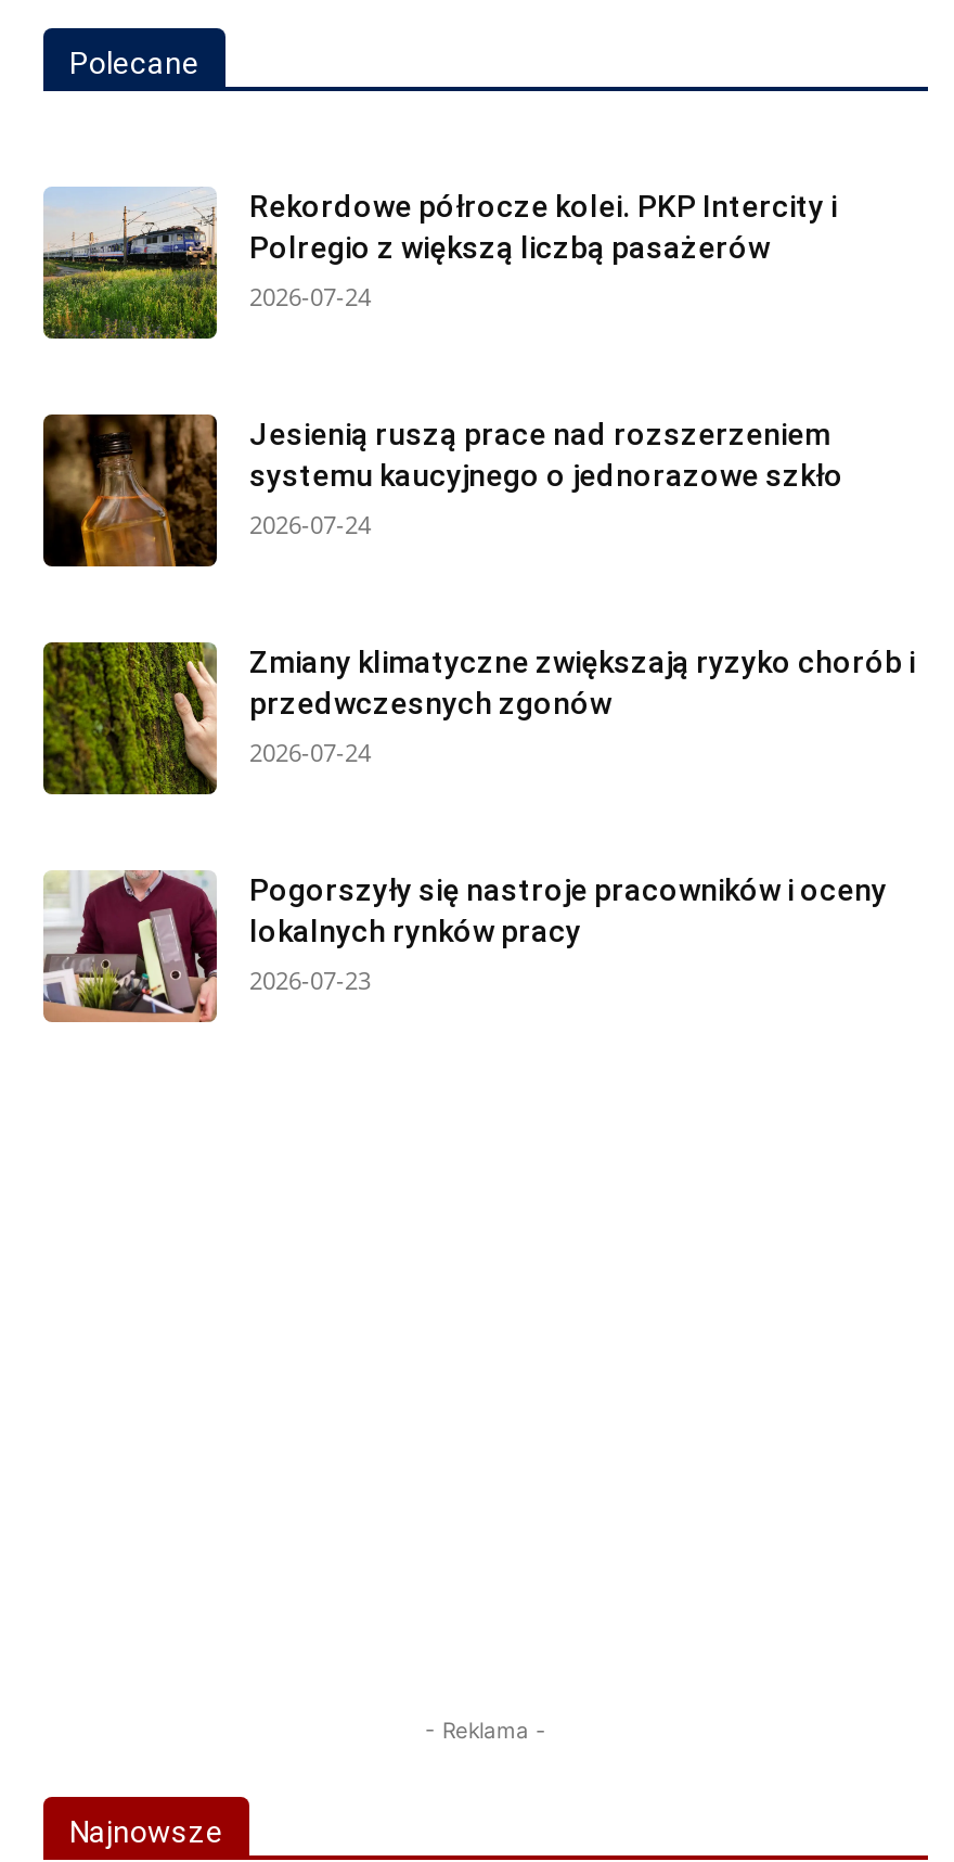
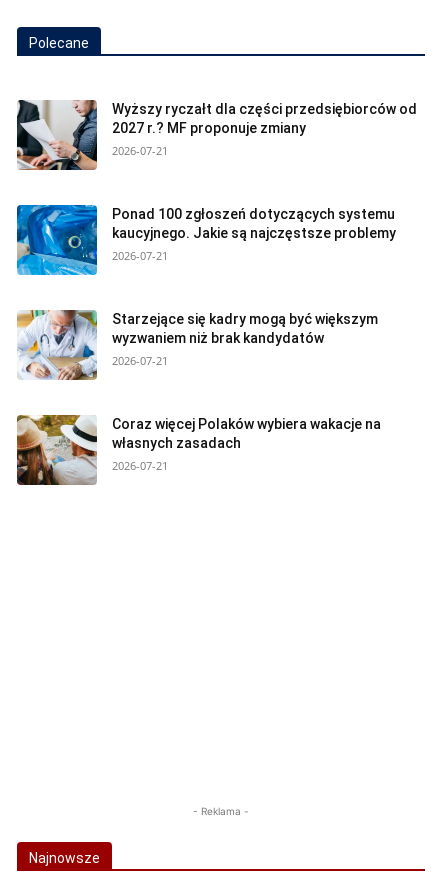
[41,187,837,341] [image] | Rekordowe półrocze kolei. PKP Intercity i | Polregio z większą liczbą pasażerów | 2026-07-24 -> [16,99,417,171] [image] | Wyższy ryczałt dla części przedsiębiorców od | 2027 r.? MF proponuje zmiany | 2026-07-21
[41,412,843,569] [image] | Jesienią ruszą prace nad rozszerzeniem | systemu kaucyjnego o jednorazowe szkło | 2026-07-24 -> [16,204,396,276] [image] | Ponad 100 zgłoszeń dotyczących systemu | kaucyjnego. Jakie są najczęstsze problemy | 2026-07-21
[41,640,915,796] [image] | Zmiany klimatyczne zwiększają ryzyko chorób i | przedwczesnych zgonów | 2026-07-24 -> [17,309,378,381] [image] | Starzejące się kadry mogą być większym | wyzwaniem niż brak kandydatów | 2026-07-21
[41,870,887,1024] [image] | Pogorszyły się nastroje pracowników i oceny | lokalnych rynków pracy | 2026-07-23 -> [16,414,381,486] [image] | Coraz więcej Polaków wybiera wakacje na | własnych zasadach | 2026-07-21

